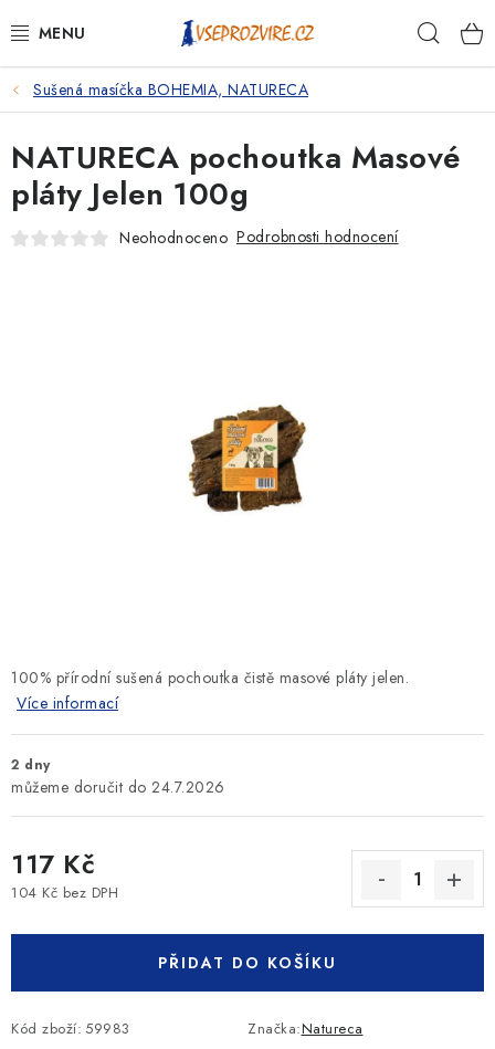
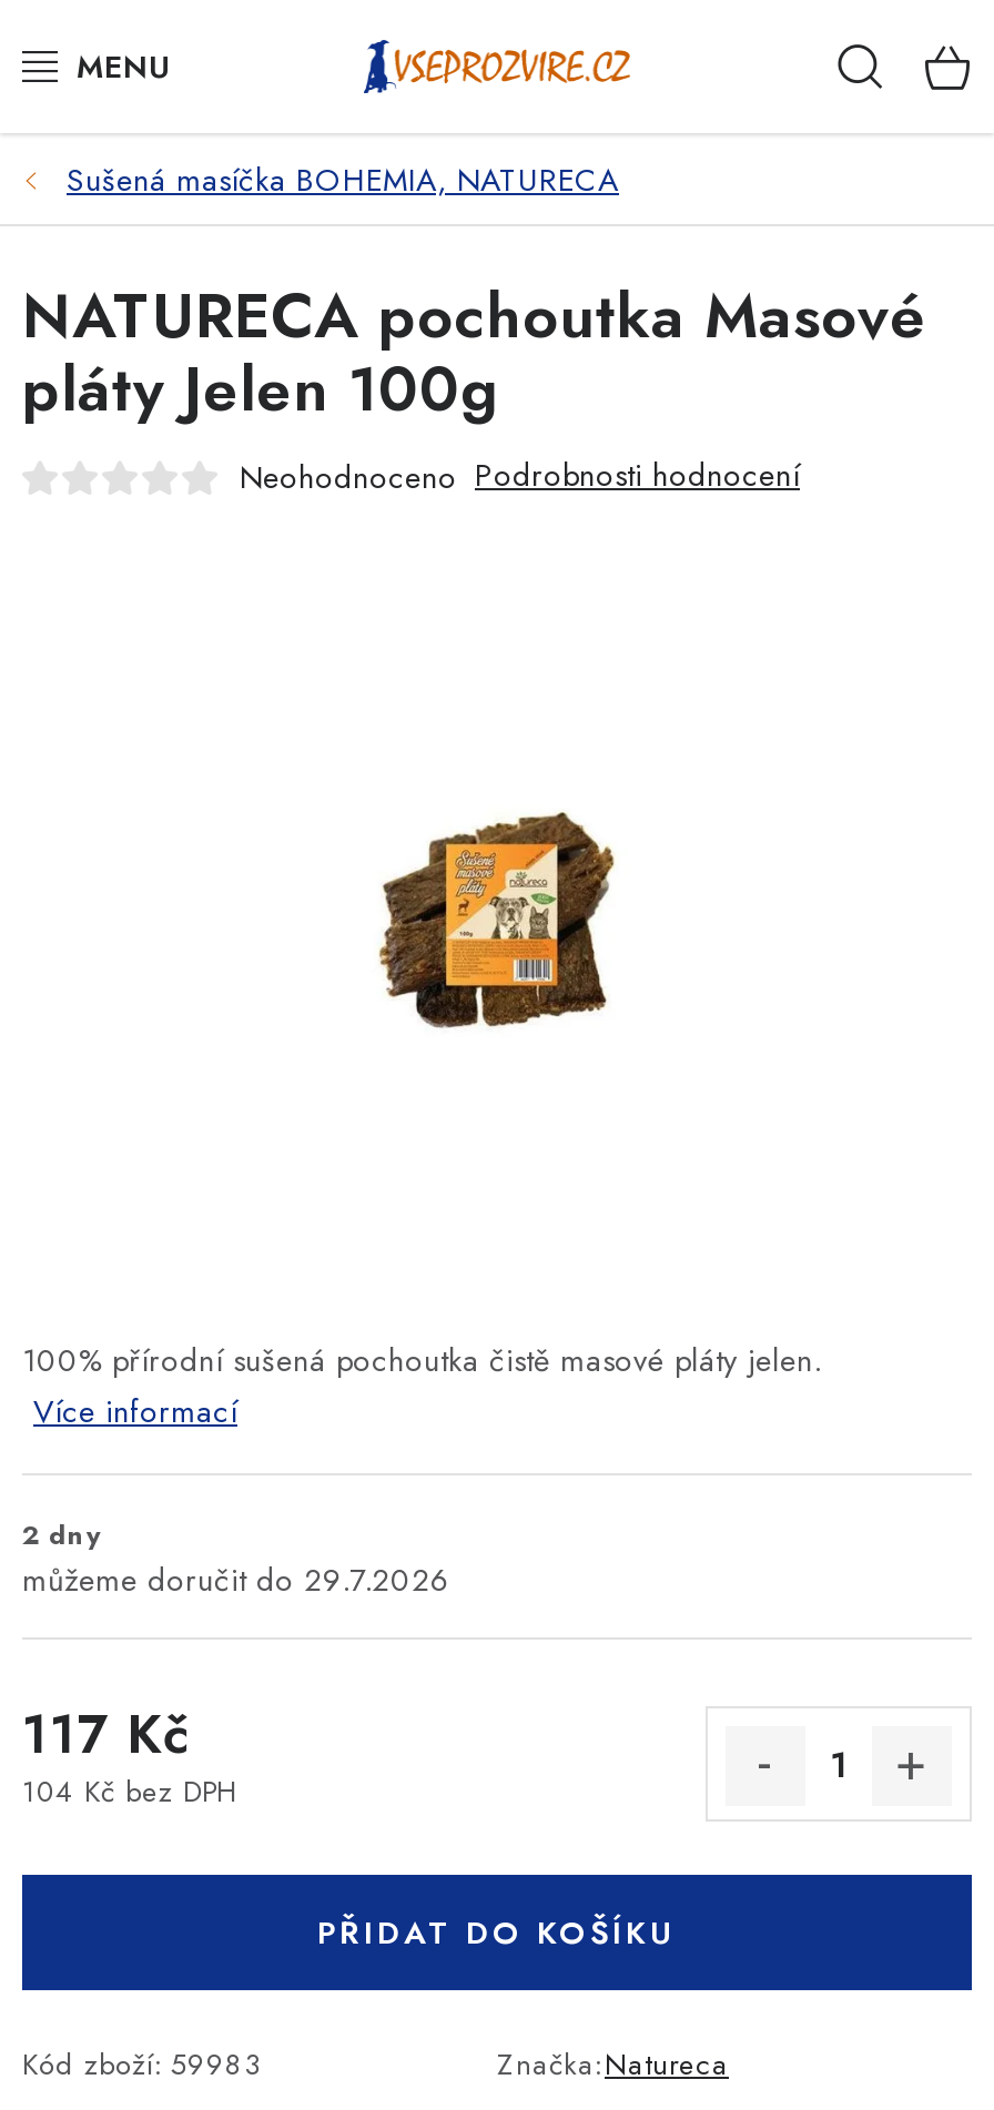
[151,776,225,798] 24.7.2026 -> [304,1558,452,1602] 29.7.2026

